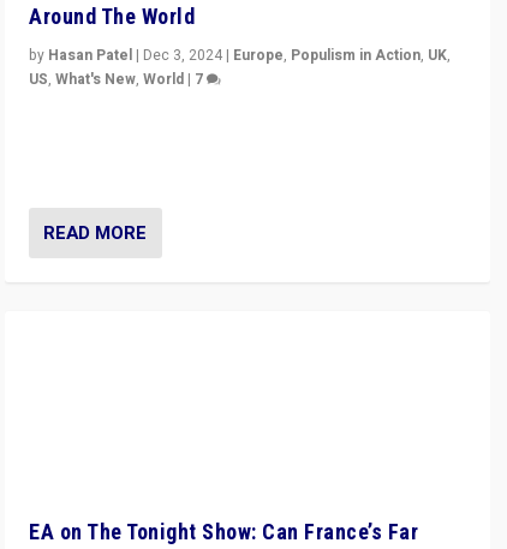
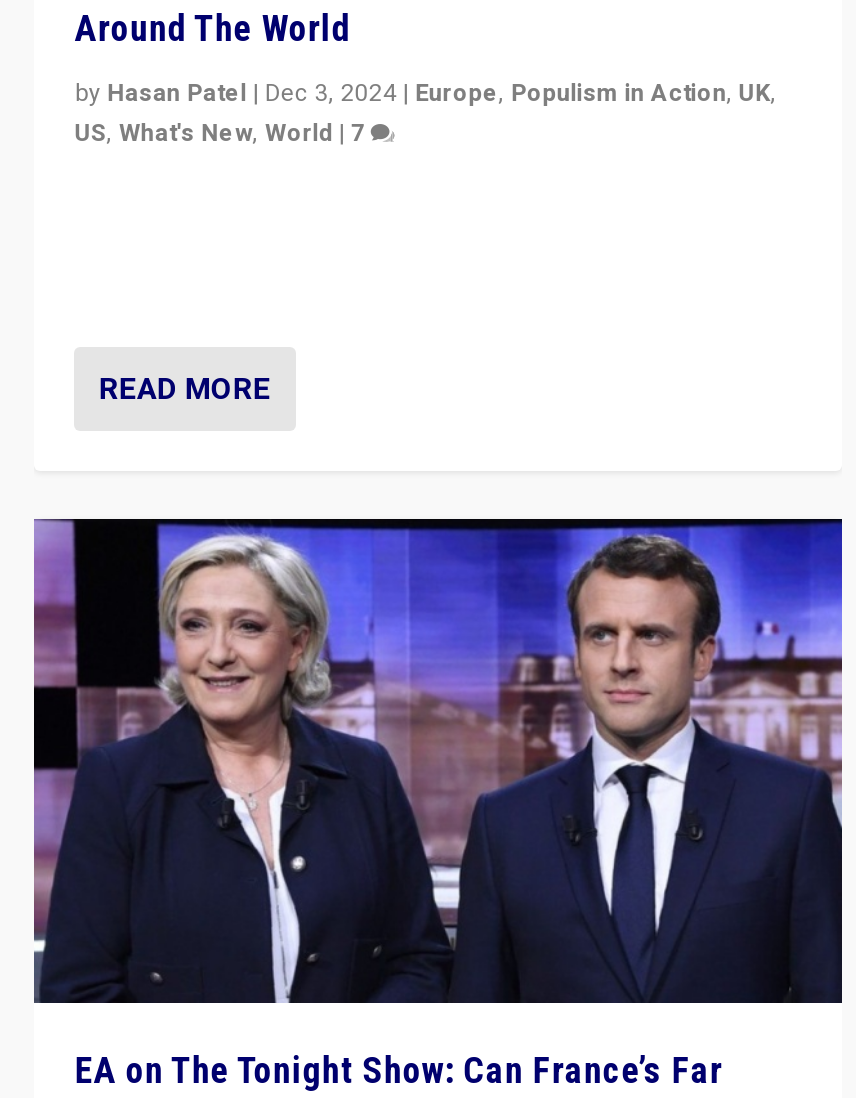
none -> [32,516,844,1006] [image]

